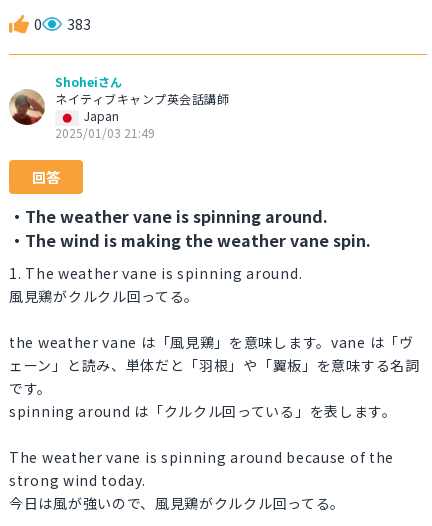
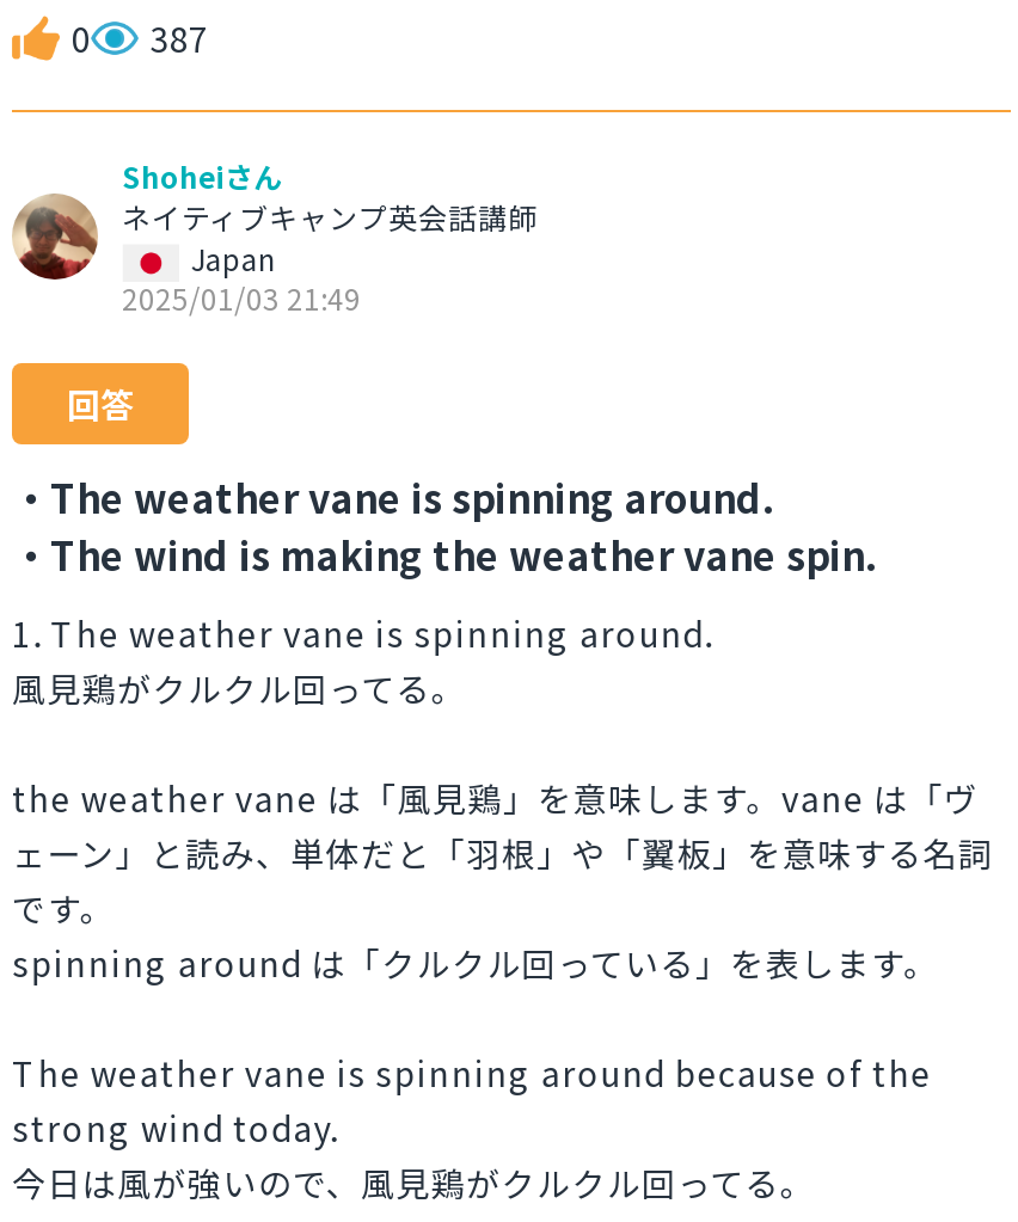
[34,14,91,34] 0 383 -> [72,16,208,63] 0 387

